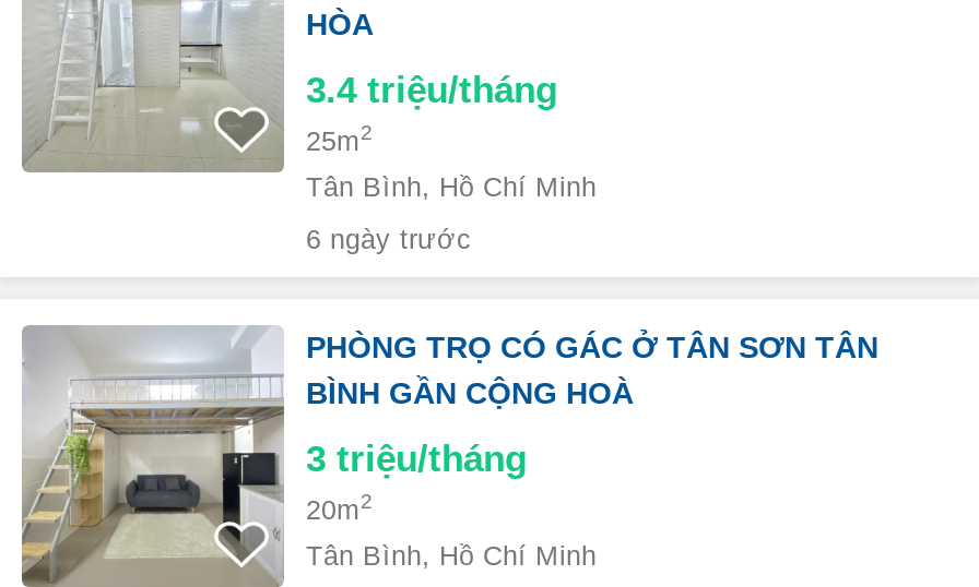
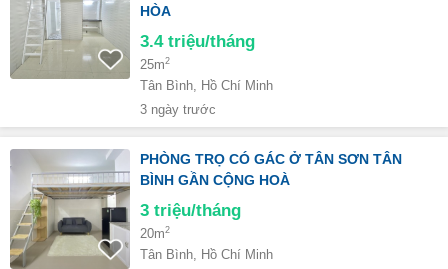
[306,225,472,255] 6 ngày trước -> [140,103,216,117] 3 ngày trước

